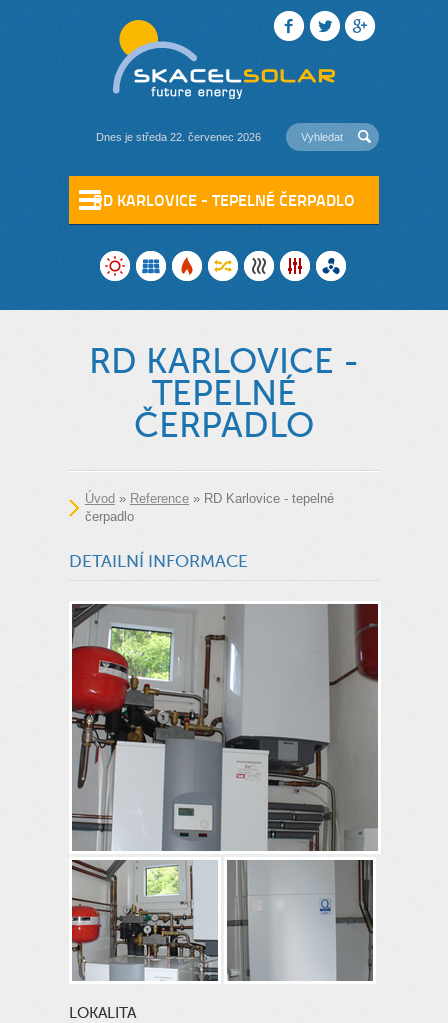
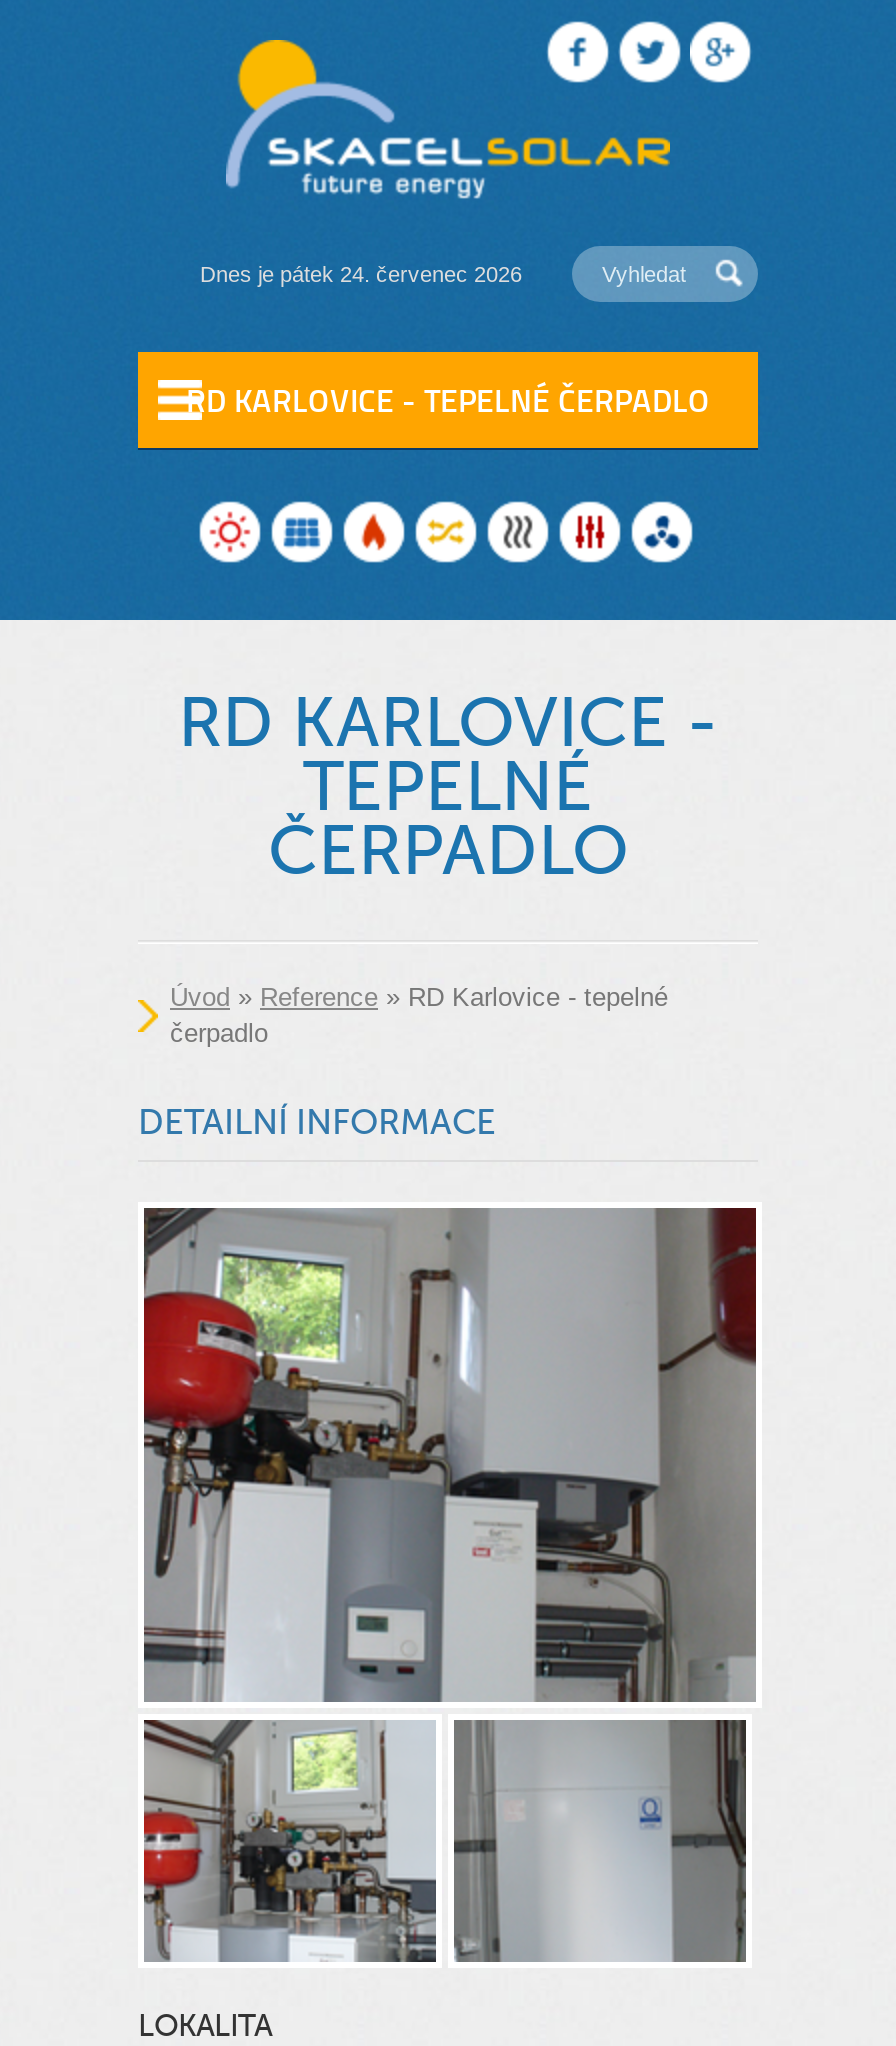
[96,131,261,143] Dnes je středa 22. červenec 2026 -> [200,262,522,286] Dnes je pátek 24. červenec 2026

